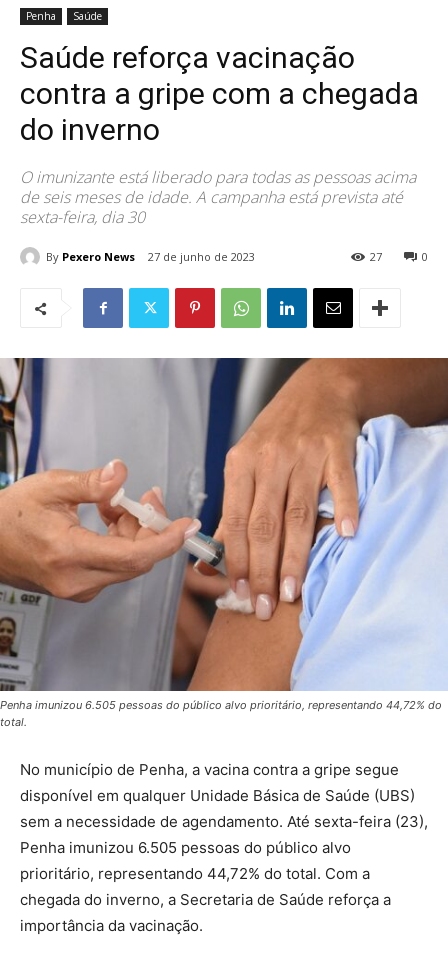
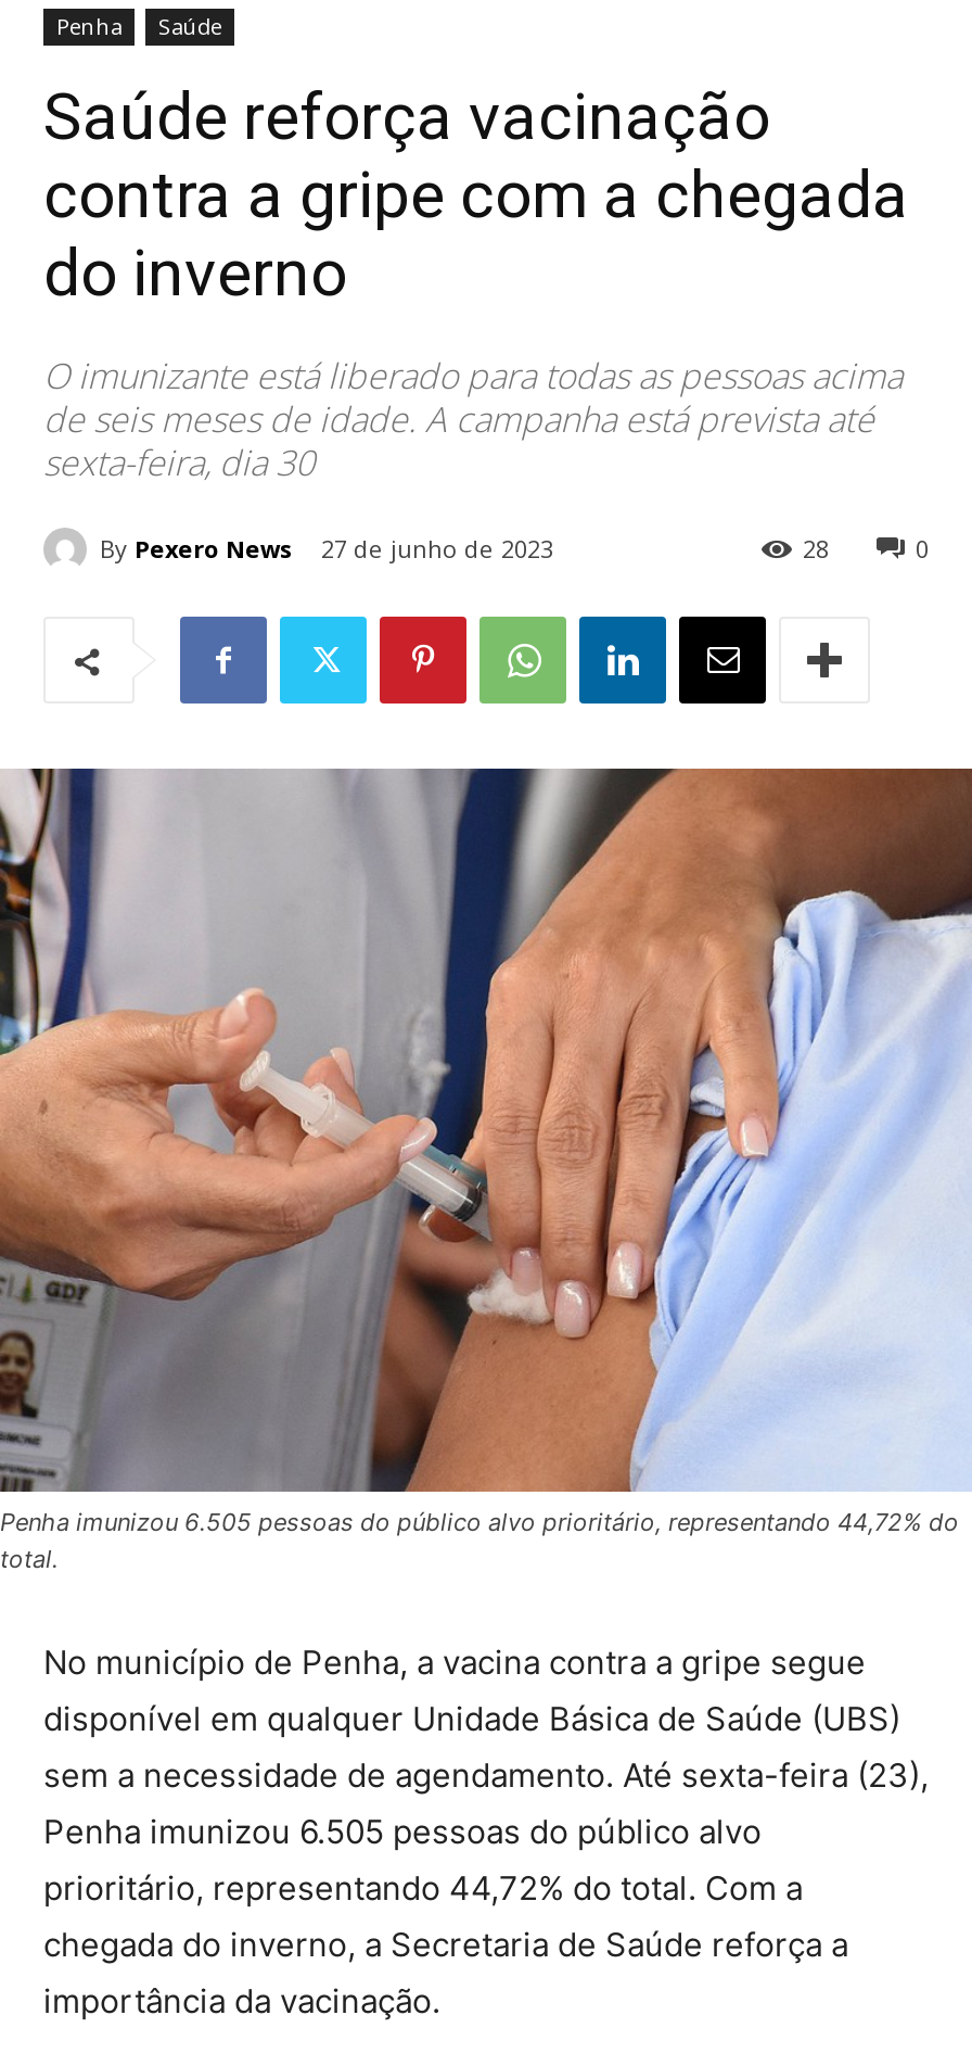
[370,249,382,264] 27 -> [803,532,829,565] 28

